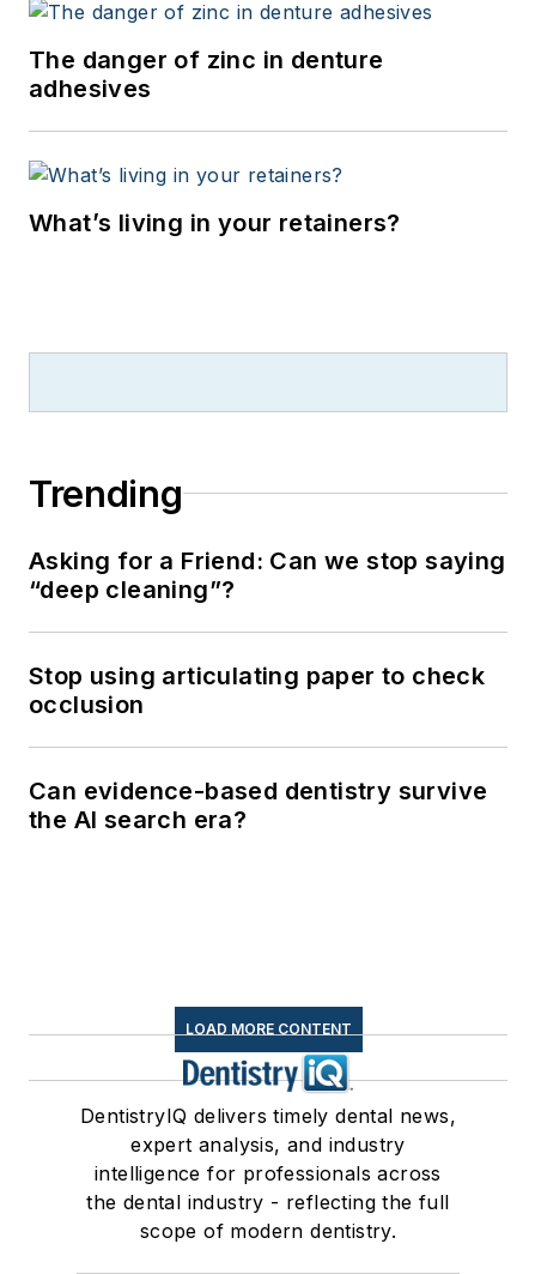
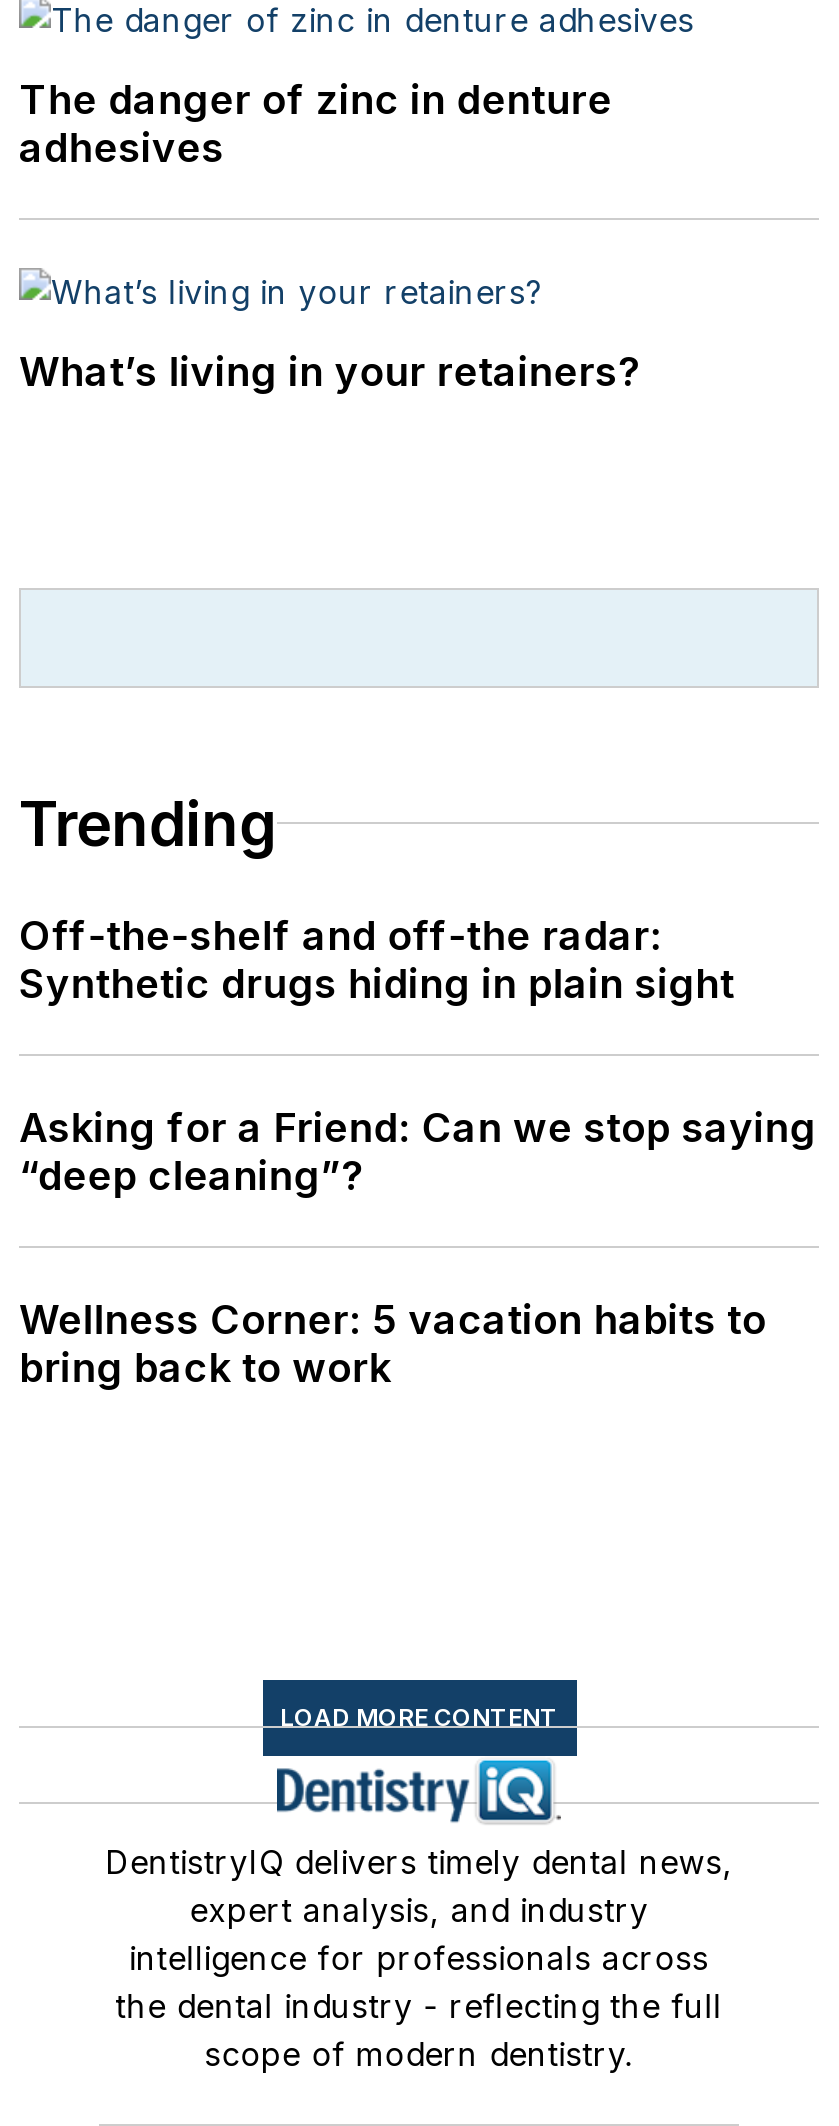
none -> [19,911,735,1007] Off-the-shelf and off-the radar: | Synthetic drugs hiding in plain sight
moved [29,546,506,604] -> [19,1103,816,1199]: Asking for a Friend: Can we stop saying | “deep cleaning”?
[29,661,488,834] Stop using articulating paper to check | occlusion | Can evidence-based dentistry survive | the AI search era? -> [19,1295,767,1391] Wellness Corner: 5 vacation habits to | bring back to work

